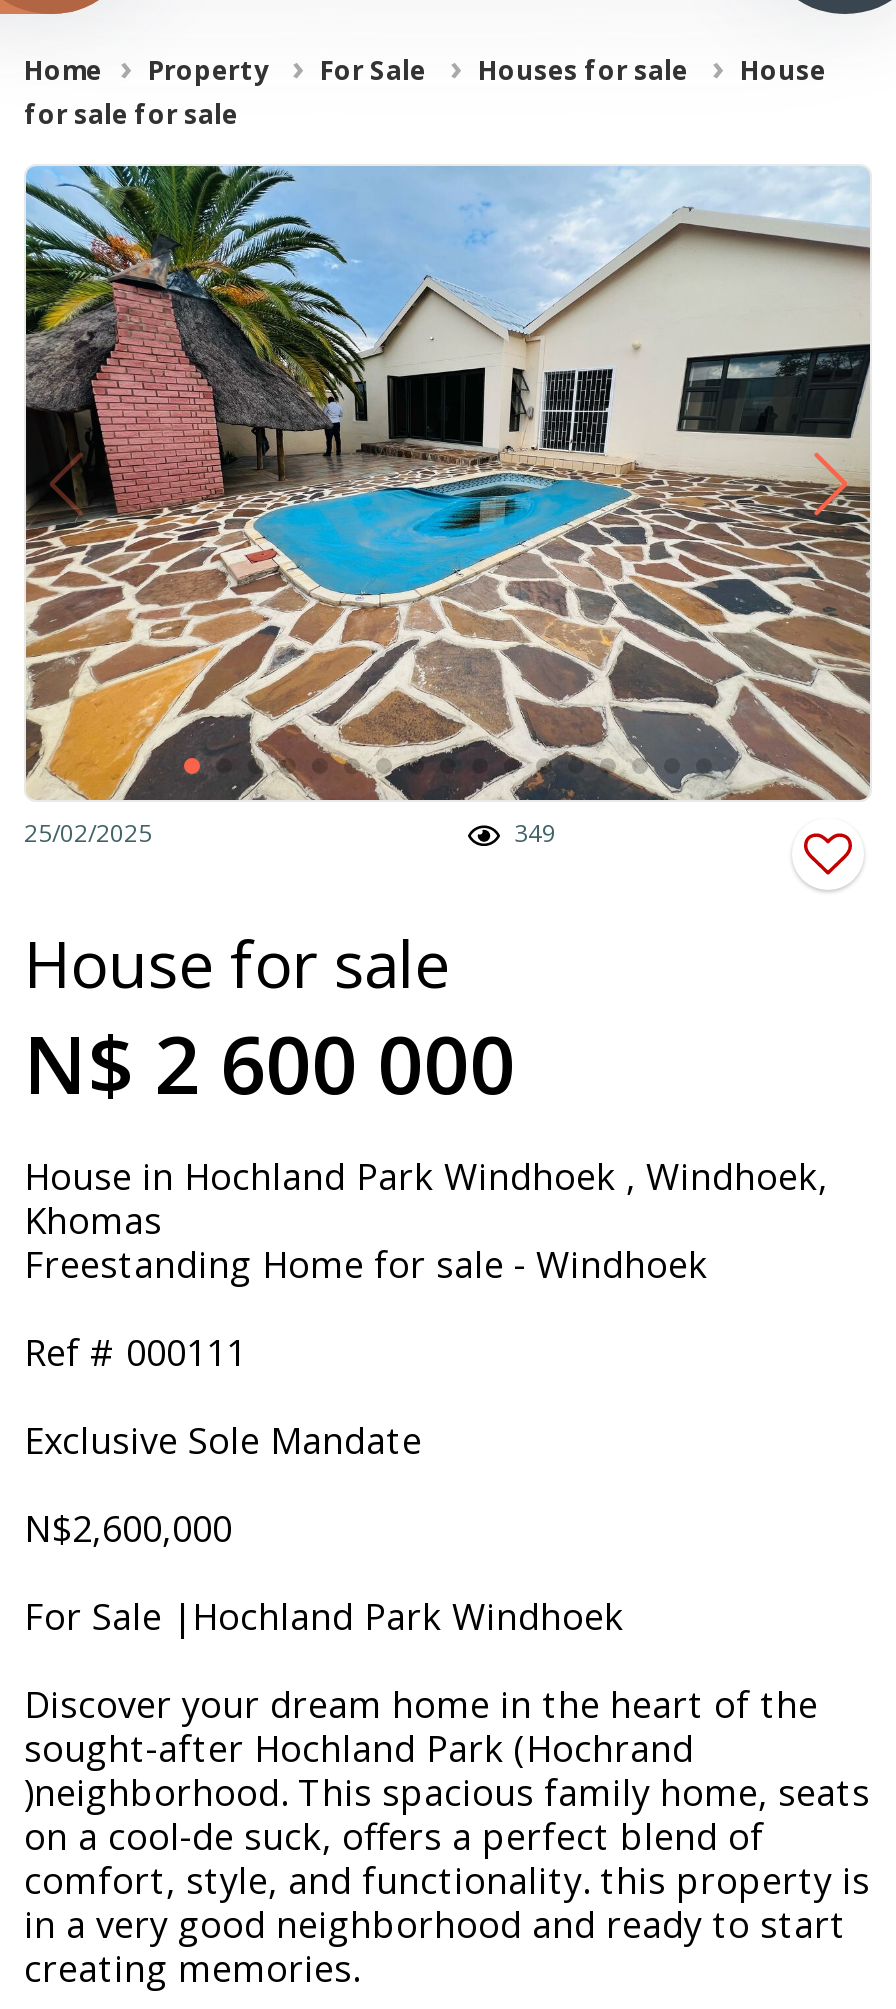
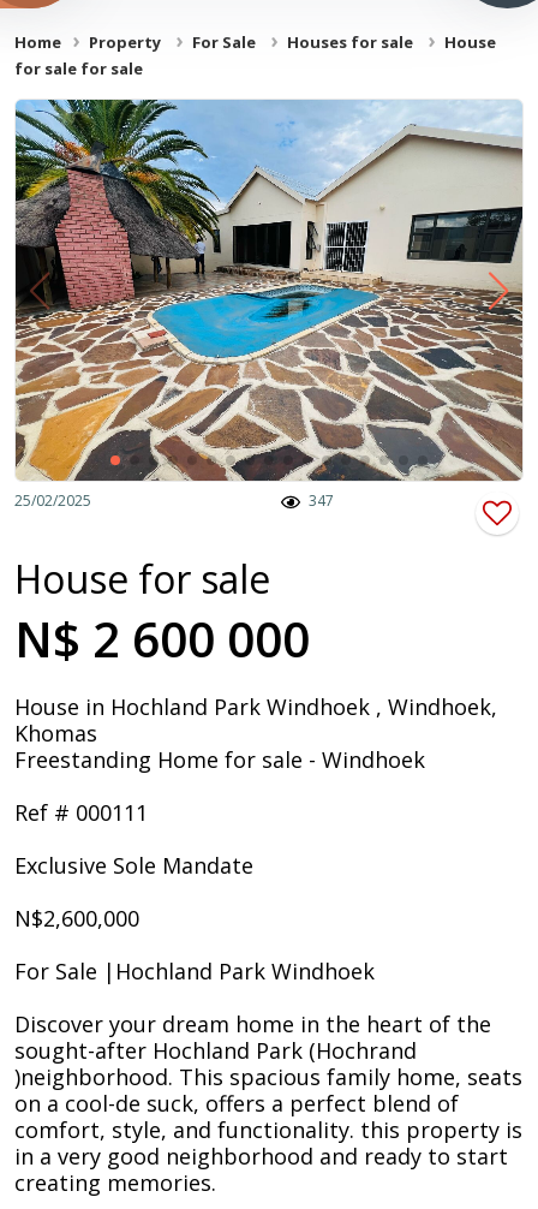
[508,816,556,850] 349 -> [305,490,334,511] 347

